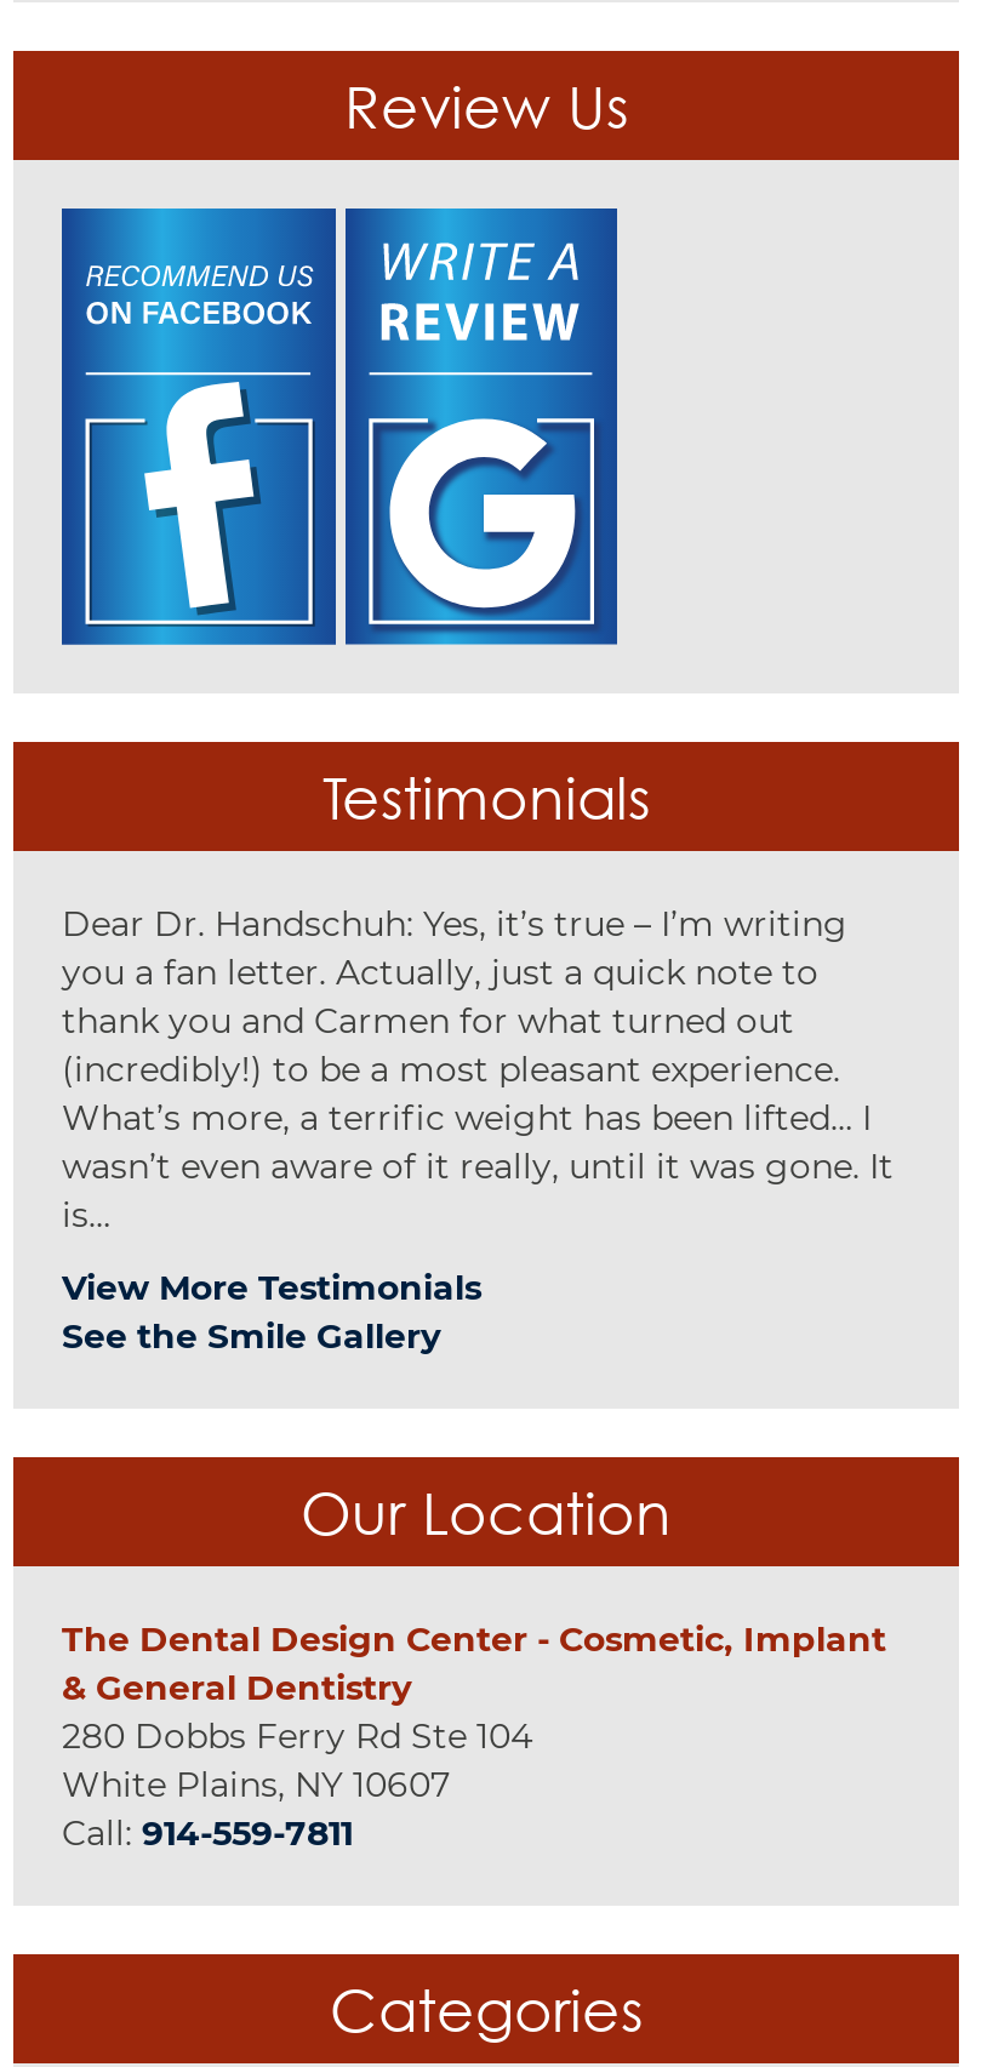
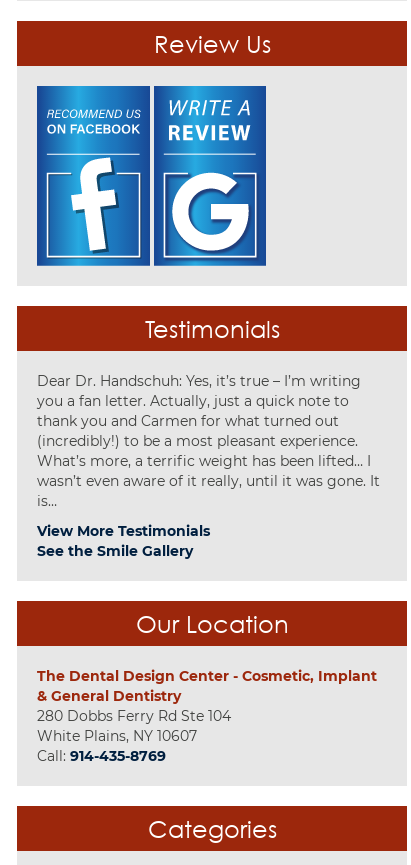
[62,1811,353,1855] Call: 914-559-7811 -> [37,747,166,765] Call: 914-435-8769

